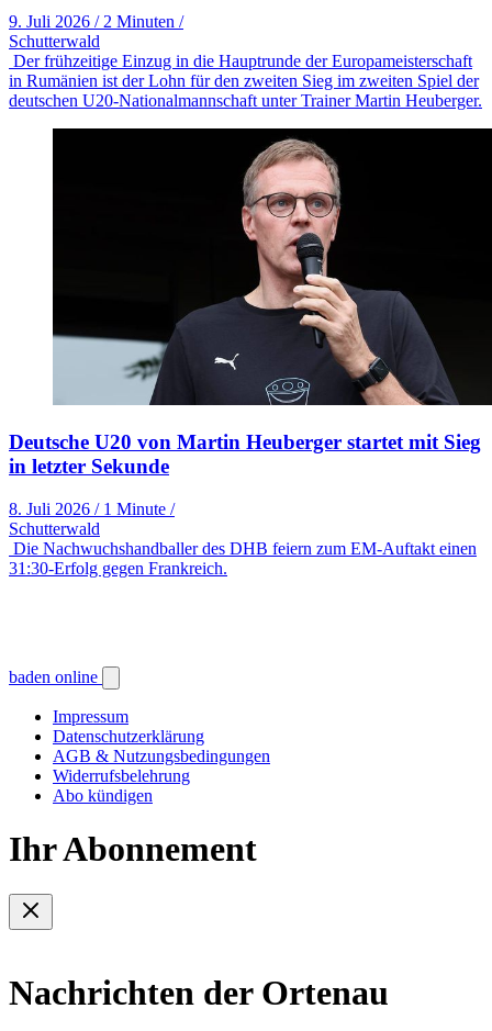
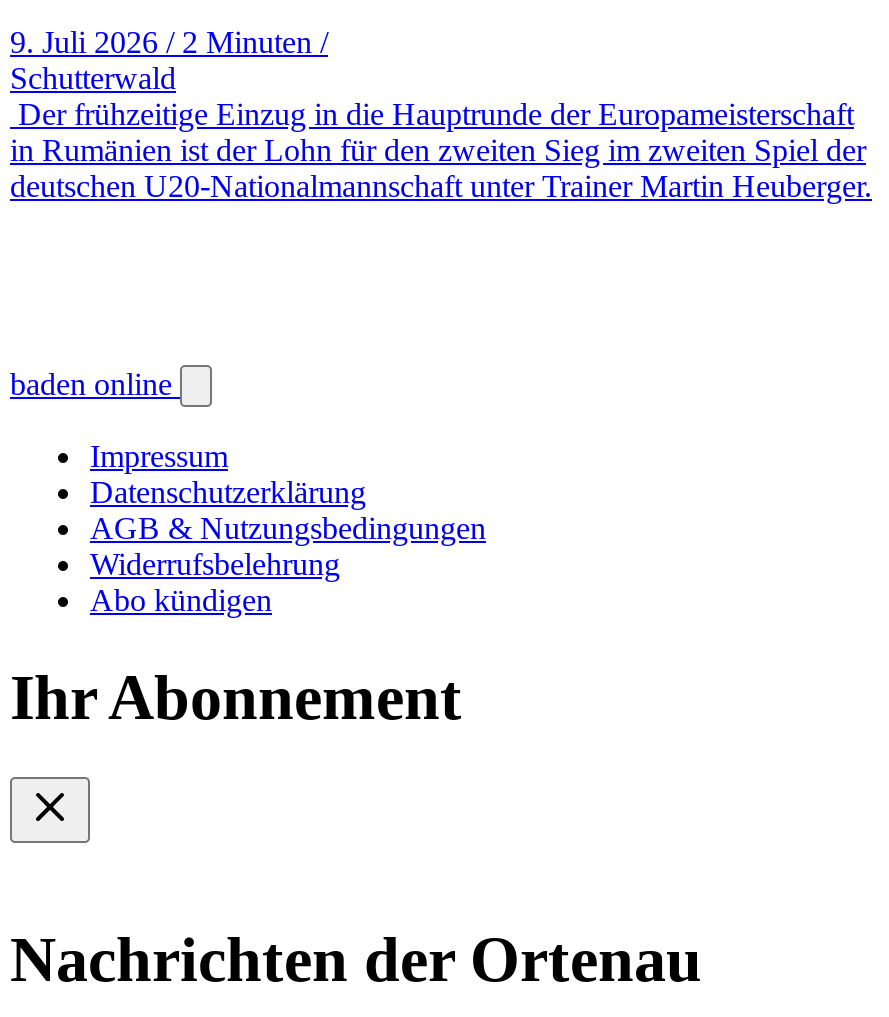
[9,127,489,577] [image] | Deutsche U20 von Martin Heuberger startet mit Sieg | in letzter Sekunde | 8. Juli 2026 / 1 Minute / | Schutterwald | Die Nachwuchshandballer des DHB feiern zum EM-Auftakt einen | 31:30-Erfolg gegen Frankreich. -> none

